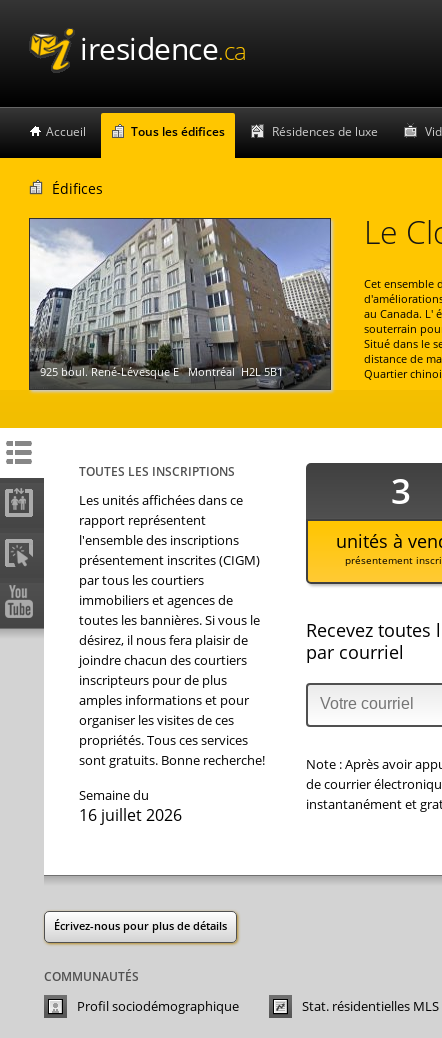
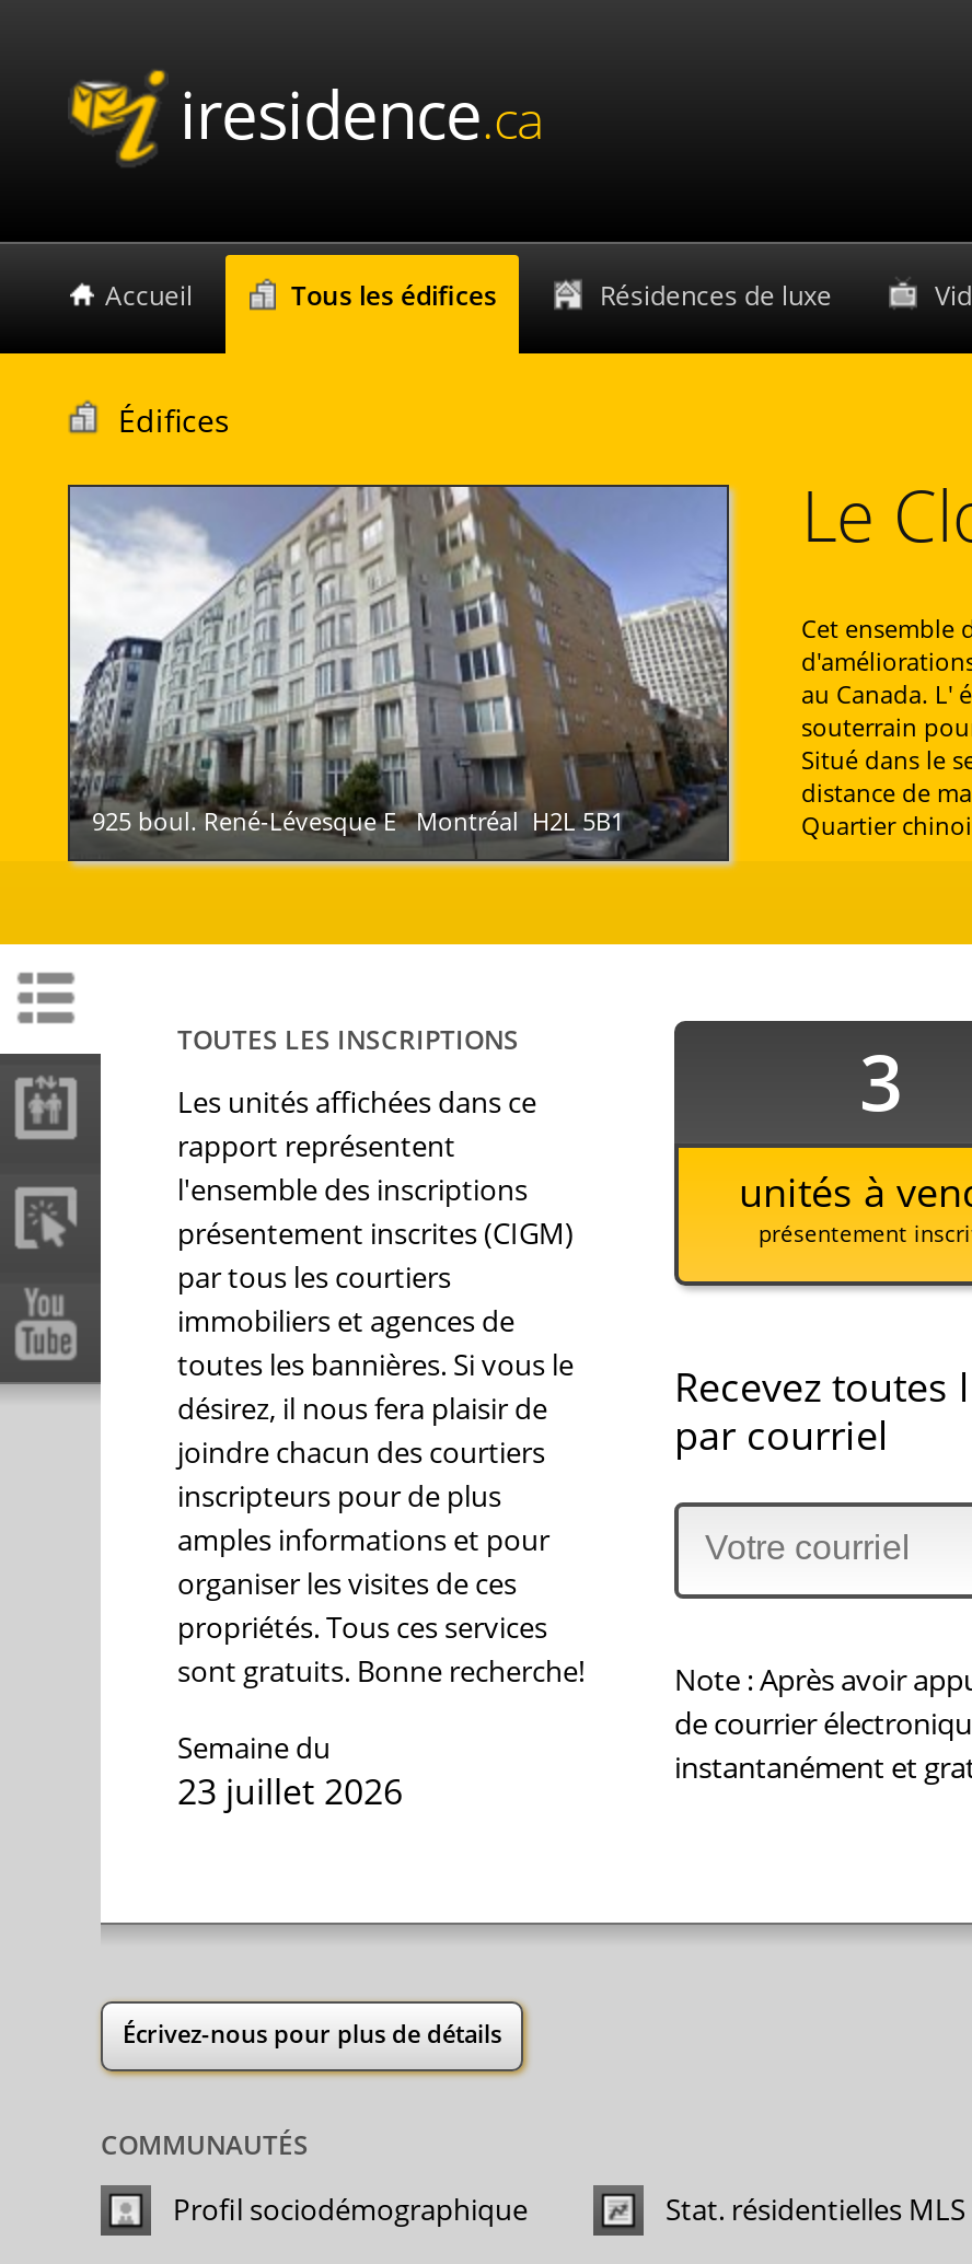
[79,804,182,826] 16 juillet 2026 -> [177,1767,403,1815] 23 juillet 2026

